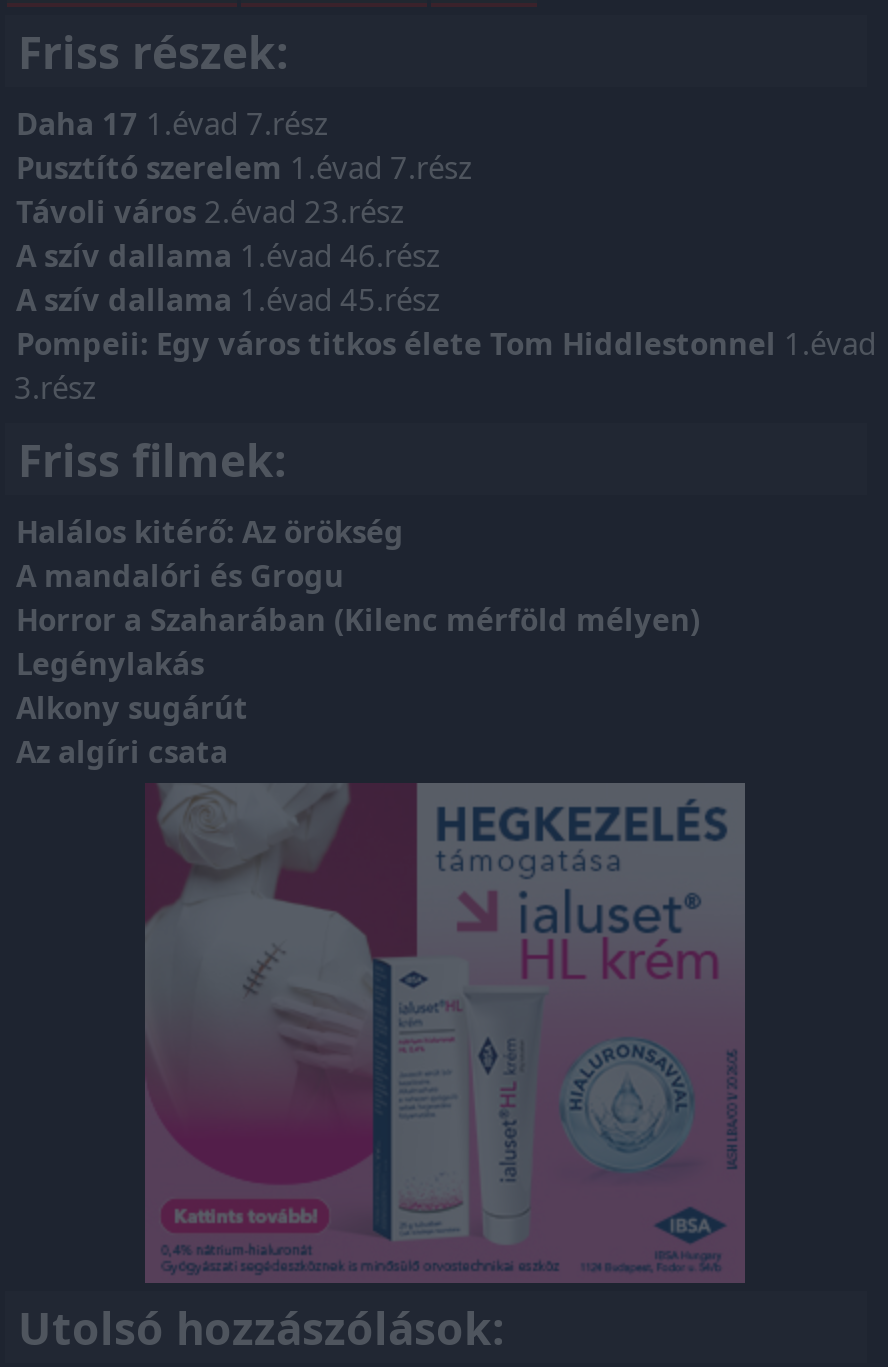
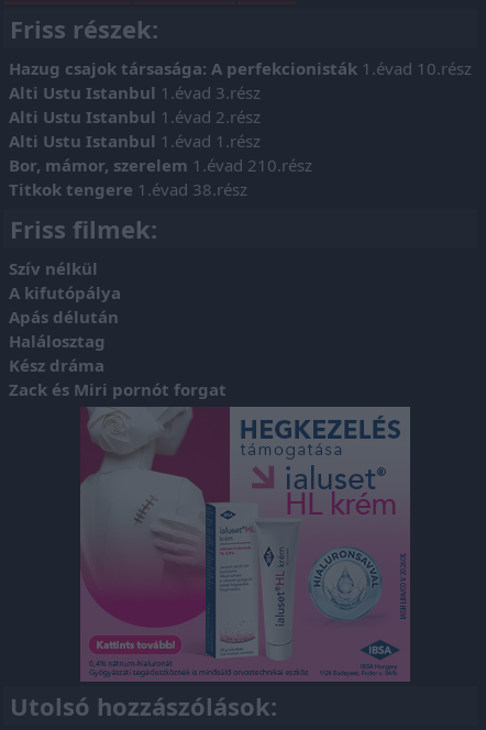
[14,103,876,407] Daha 17 1.évad 7.rész | Pusztító szerelem 1.évad 7.rész | Távoli város 2.évad 23.rész | A szív dallama 1.évad 46.rész | A szív dallama 1.évad 45.rész | Pompeii: Egy város titkos élete Tom Hiddlestonnel 1.évad | 3.rész -> [9,57,472,200] Hazug csajok társasága: A perfekcionisták 1.évad 10.rész | Alti Ustu Istanbul 1.évad 3.rész | Alti Ustu Istanbul 1.évad 2.rész | Alti Ustu Istanbul 1.évad 1.rész | Bor, mámor, szerelem 1.évad 210.rész | Titkok tengere 1.évad 38.rész
[16,511,700,771] Halálos kitérő: Az örökség | A mandalóri és Grogu | Horror a Szaharában (Kilenc mérföld mélyen) | Legénylakás | Alkony sugárút | Az algíri csata -> [9,257,227,400] Szív nélkül | A kifutópálya | Apás délután | Halálosztag | Kész dráma | Zack és Miri pornót forgat

